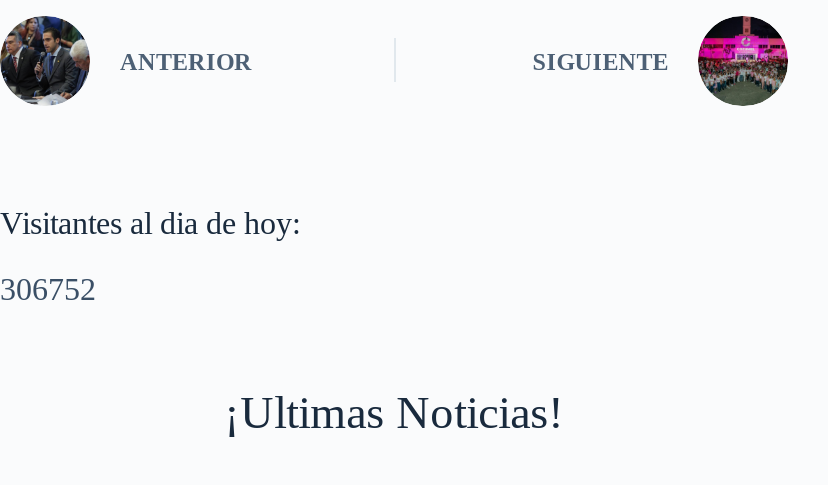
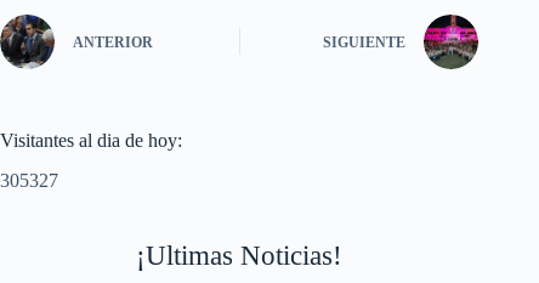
[0,271,96,305] 306752 -> [0,169,58,190] 305327

